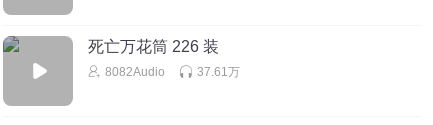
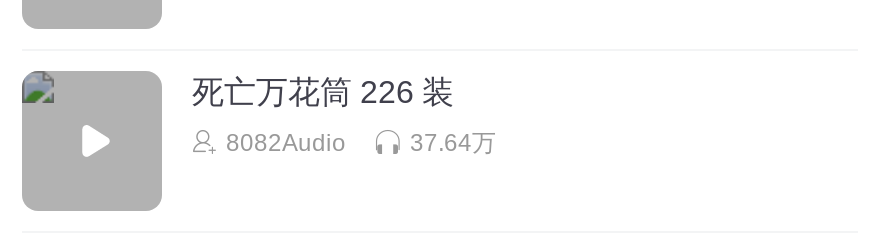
[197,64,240,78] 37.61万 -> [410,128,496,156] 37.64万

